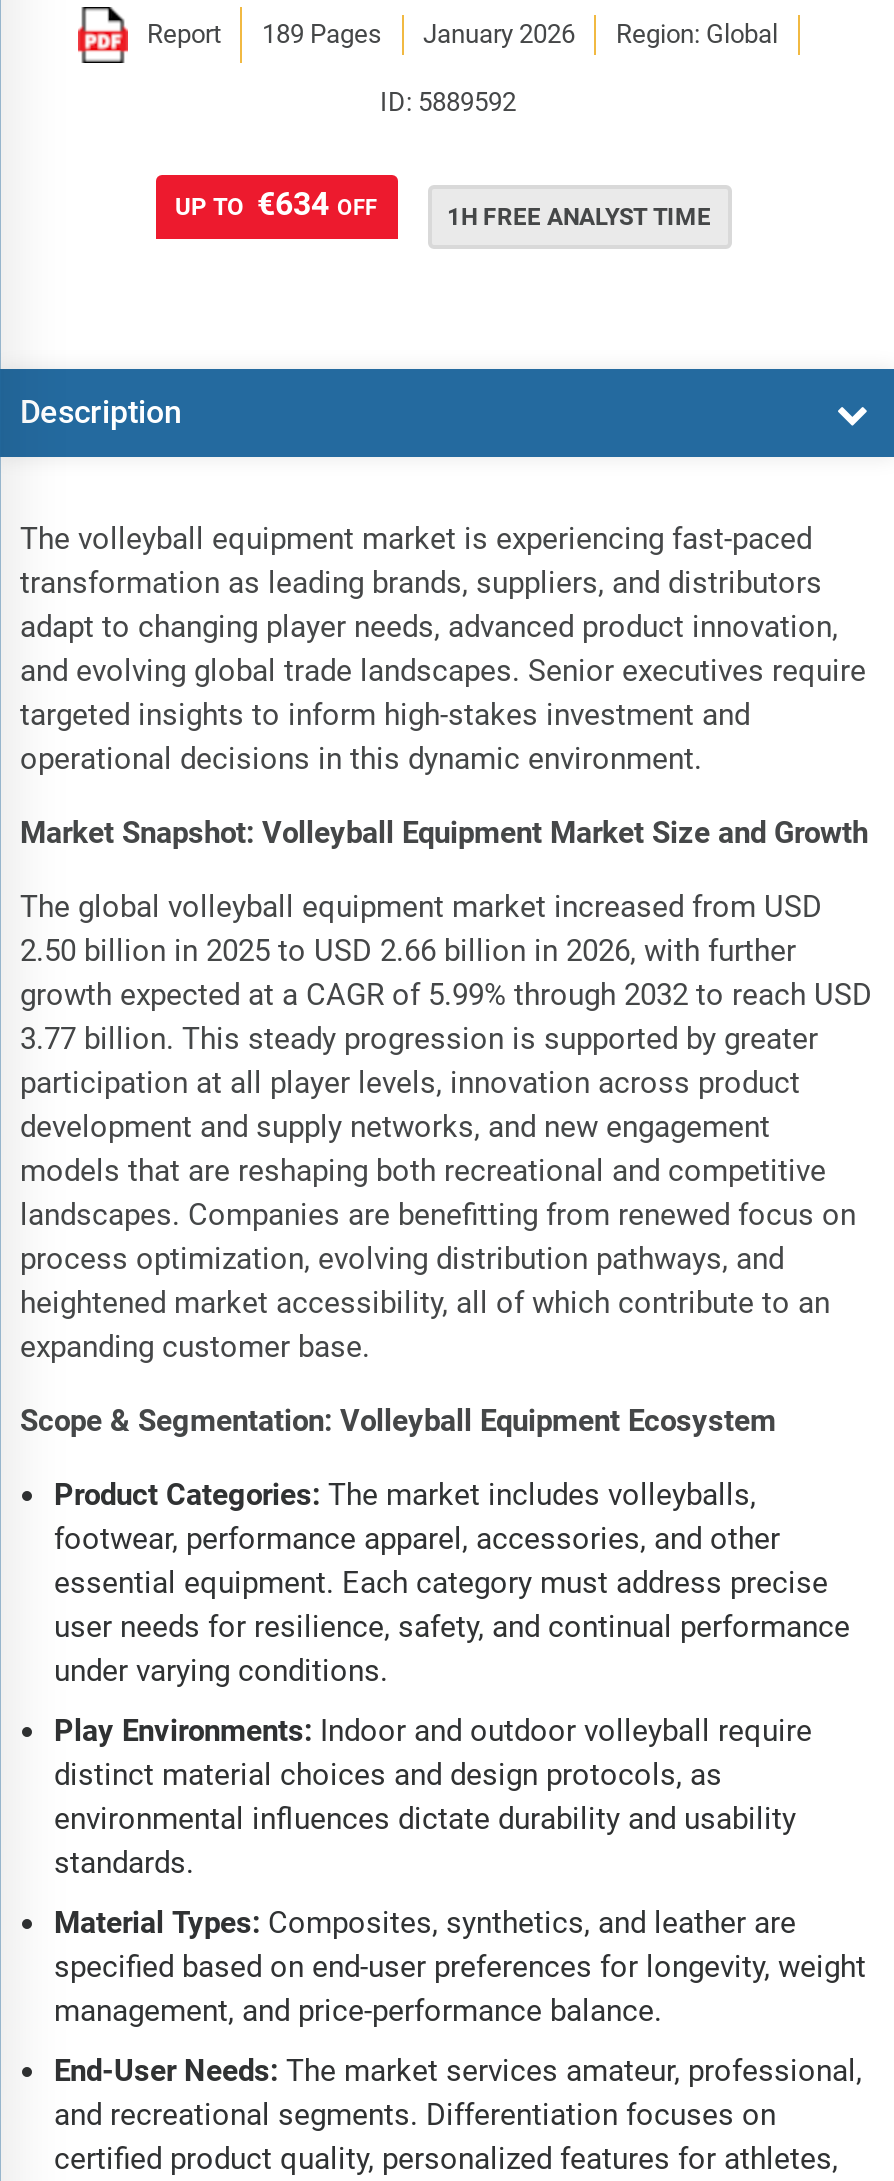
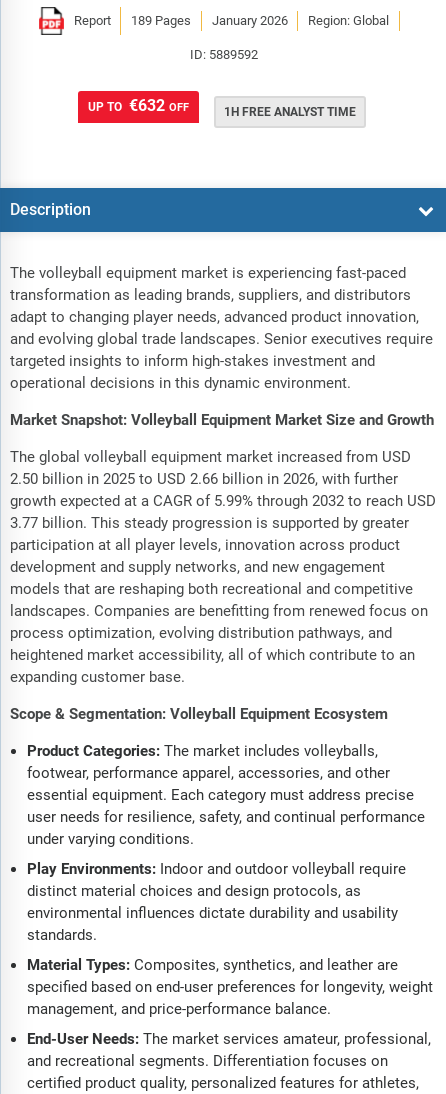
[175,184,377,222] UP TO €634 OFF -> [87,96,188,115] UP TO €632 OFF

